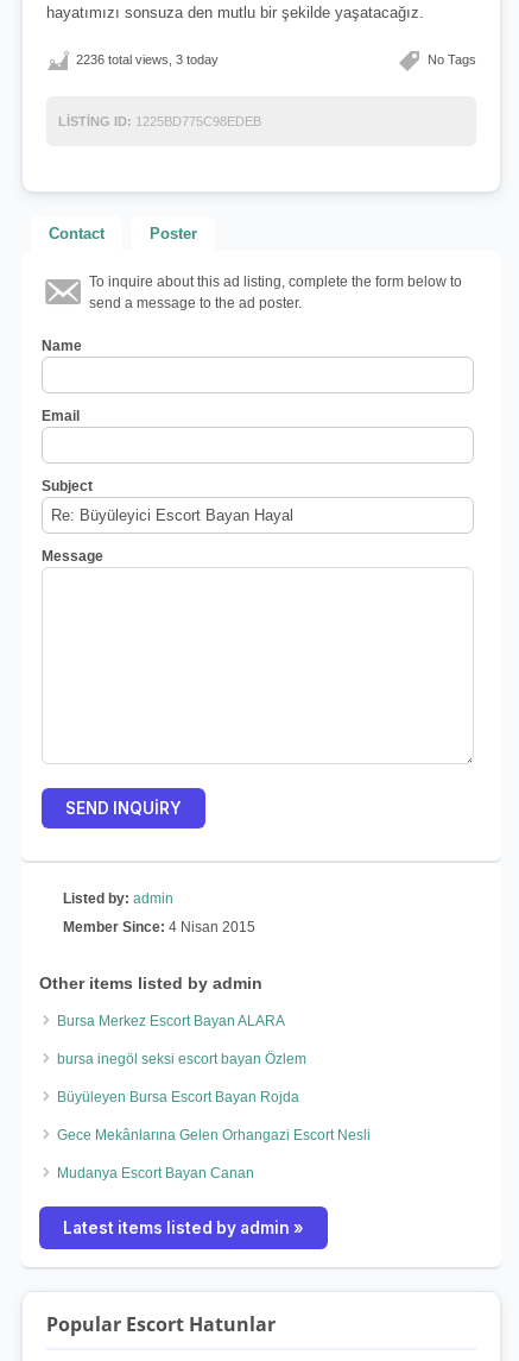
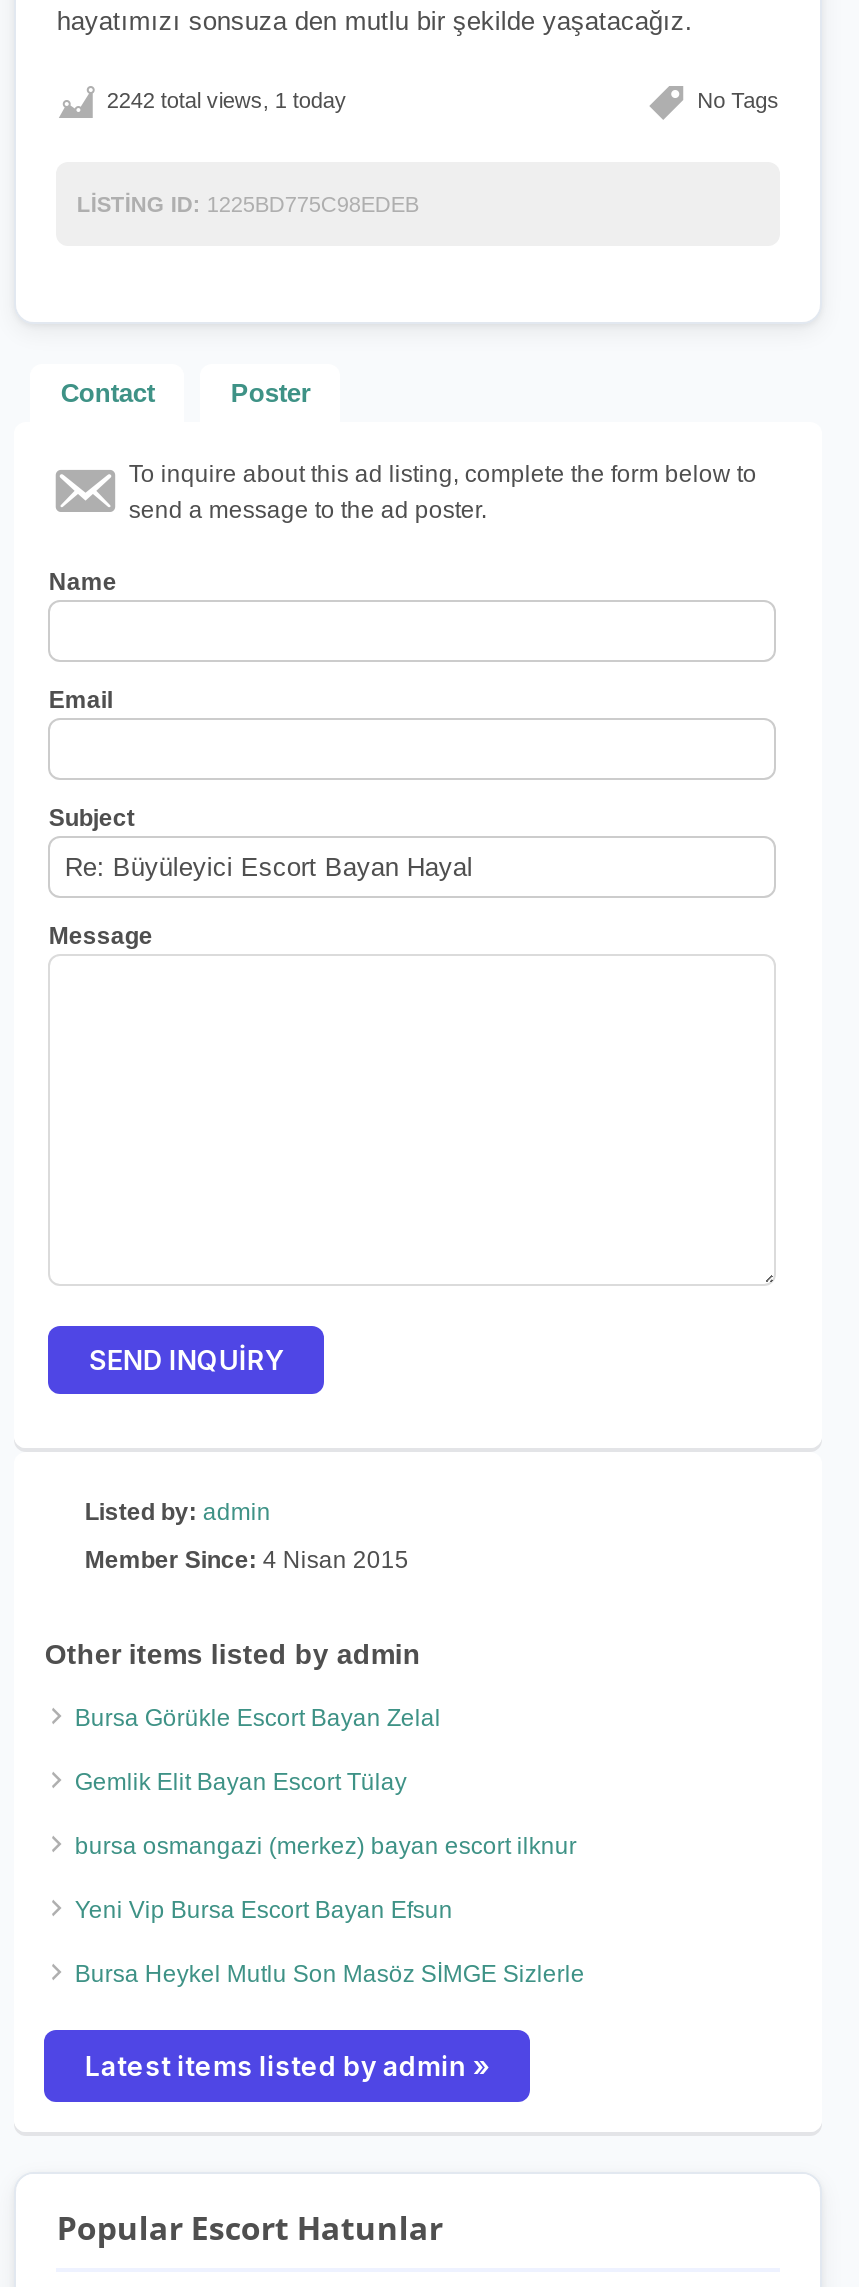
[76,52,219,67] 2236 total views, 3 today -> [107,88,347,112] 2242 total views, 1 today
[57,1013,286,1029] Bursa Merkez Escort Bayan ALARA -> [75,1704,441,1732] Bursa Görükle Escort Bayan Zelal
[57,1051,307,1067] bursa inegöl seksi escort bayan Özlem -> [75,1768,407,1796] Gemlik Elit Bayan Escort Tülay
[57,1089,300,1105] Büyüleyen Bursa Escort Bayan Rojda -> [75,1832,577,1860] bursa osmangazi (merkez) bayan escort ilknur
[57,1127,371,1143] Gece Mekânlarına Gelen Orhangazi Escort Nesli -> [75,1896,453,1924] Yeni Vip Bursa Escort Bayan Efsun
[57,1165,255,1182] Mudanya Escort Bayan Canan -> [75,1960,585,1988] Bursa Heykel Mutlu Son Masöz SİMGE Sizlerle

